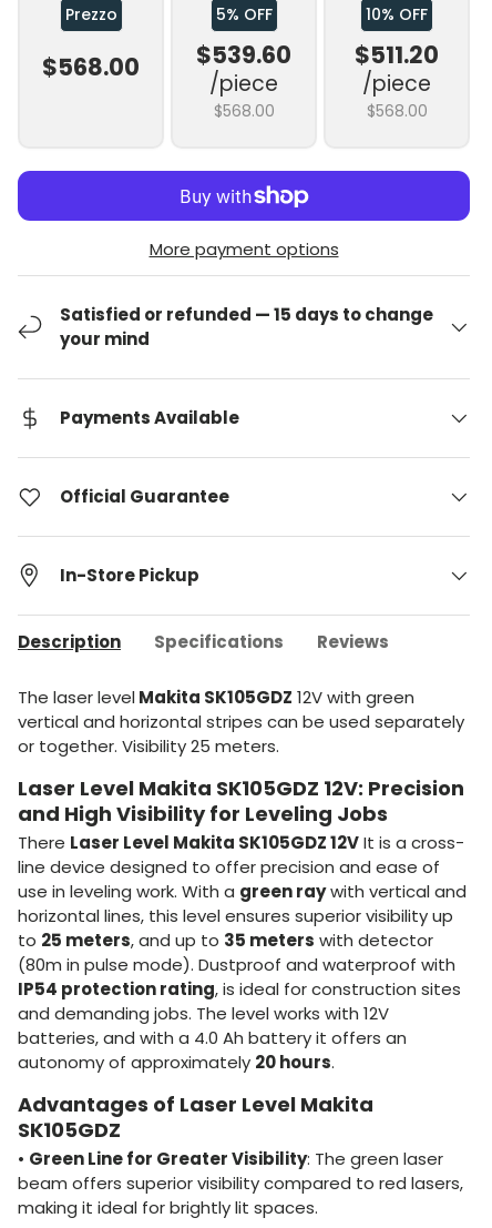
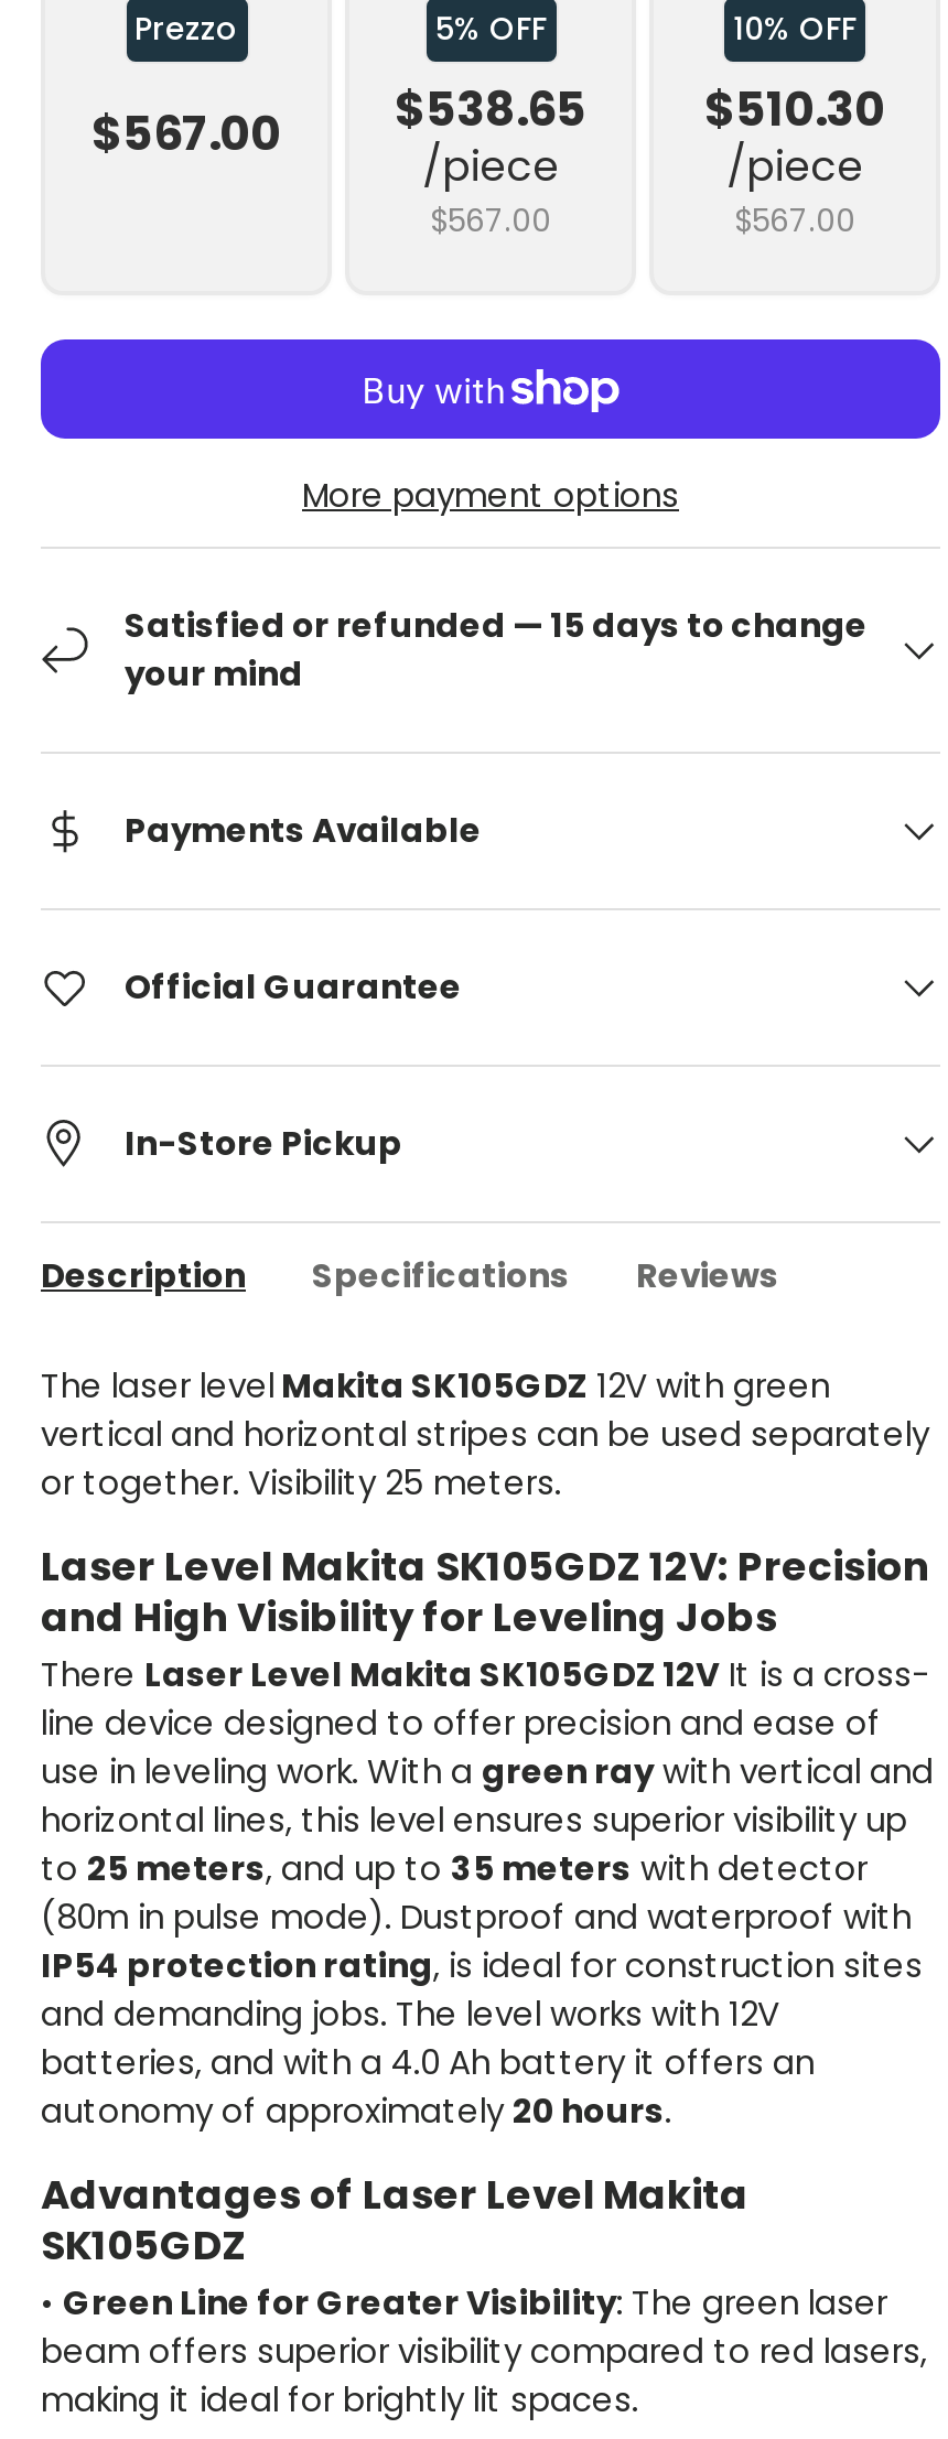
[196,39,291,71] $539.60 -> [395,78,586,142] $538.65
[355,39,439,71] $511.20 -> [704,78,885,142] $510.30
[42,51,140,84] $568.00 -> [91,102,281,166] $567.00
[213,100,274,122] $568.00 -> [430,199,551,243] $567.00
[366,100,427,122] $568.00 -> [734,199,855,243] $567.00

